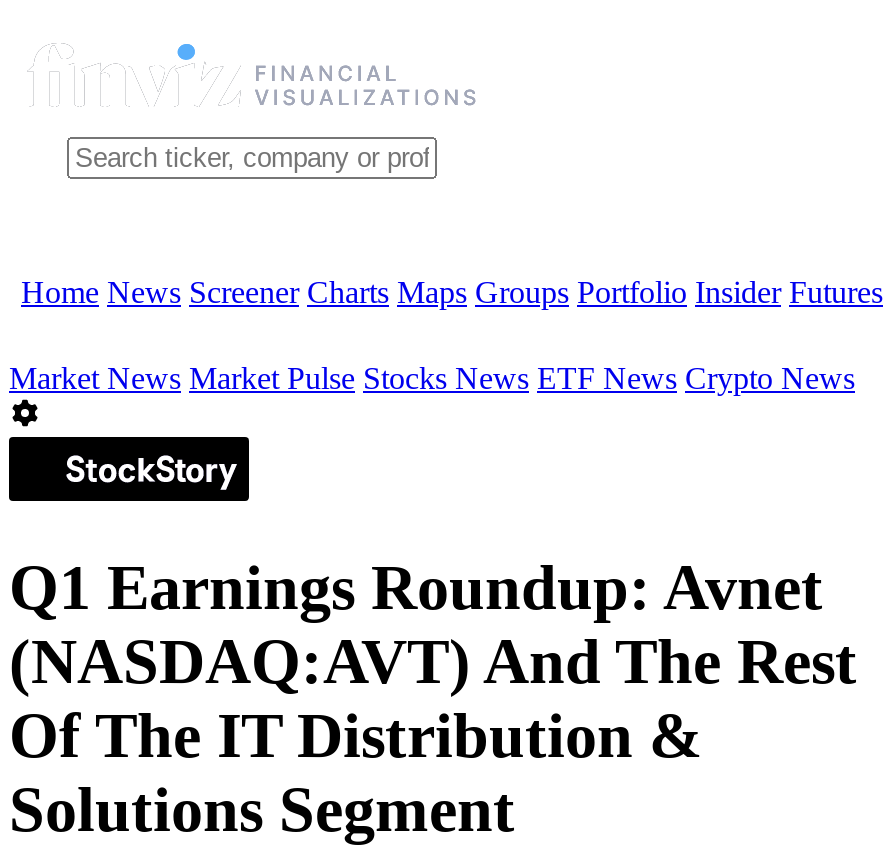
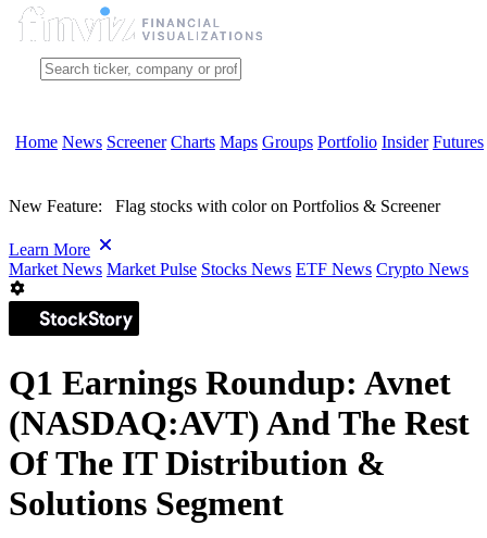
none -> [9,197,440,259] New Feature: Flag stocks with color on Portfolios & Screener | Learn More

